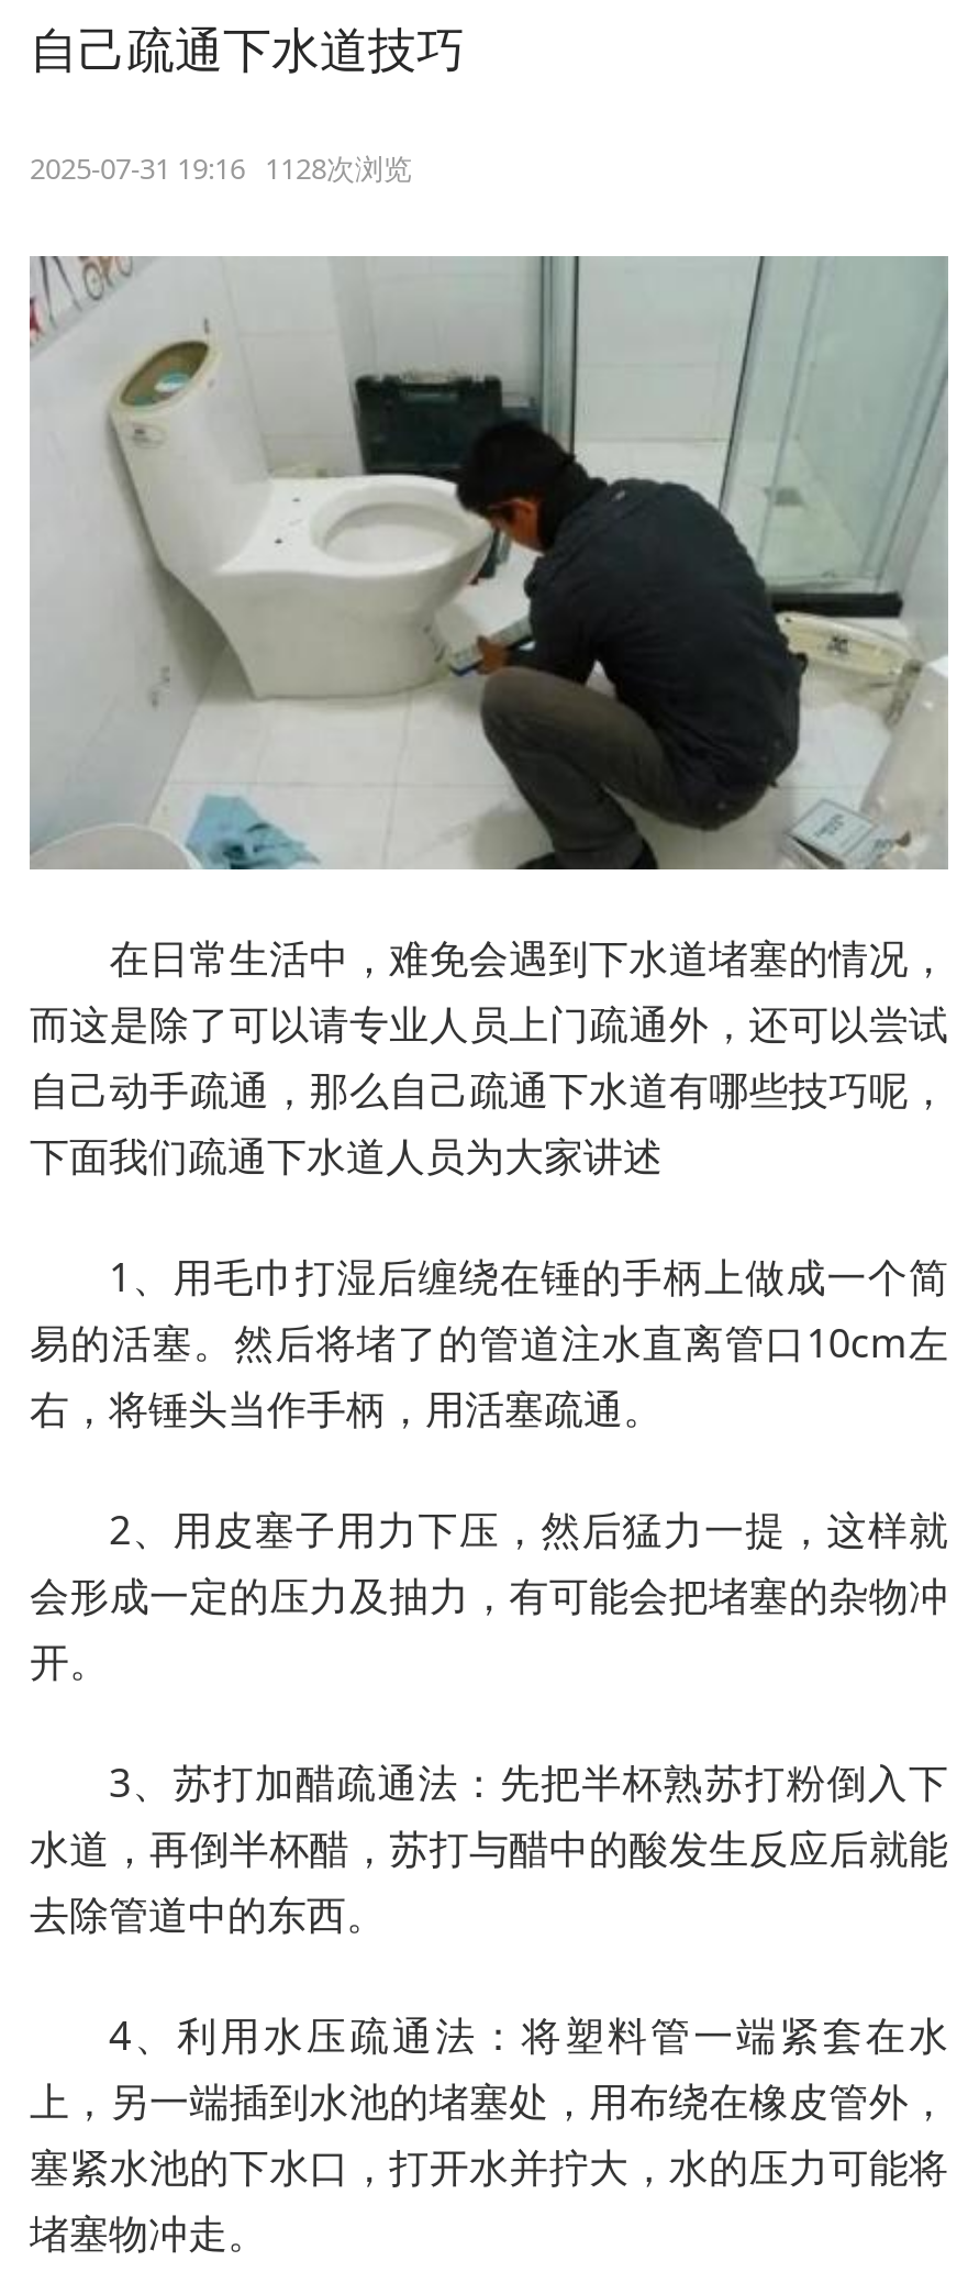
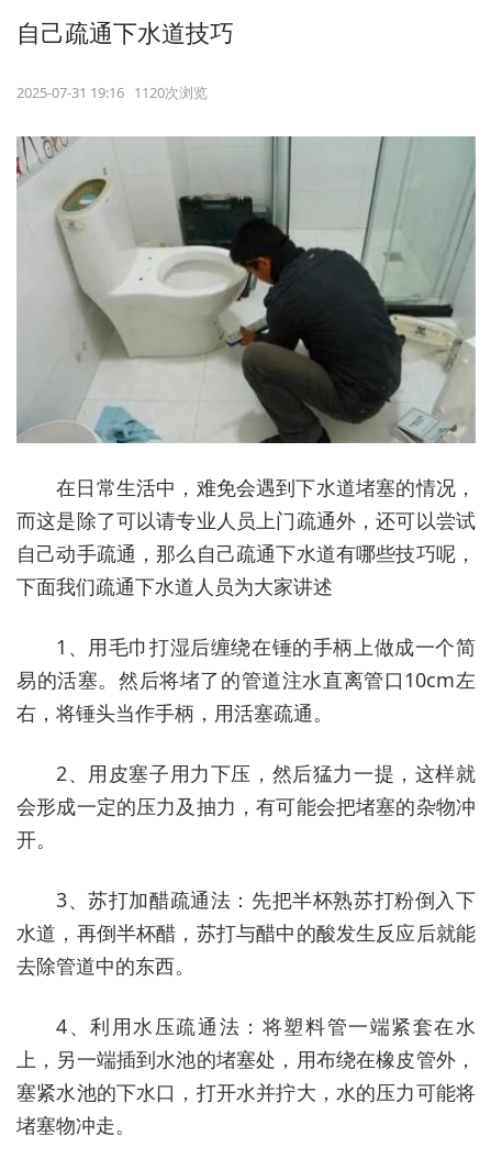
[30,148,412,188] 2025-07-31 19:16 1128次浏览 -> [16,82,208,102] 2025-07-31 19:16 1120次浏览

